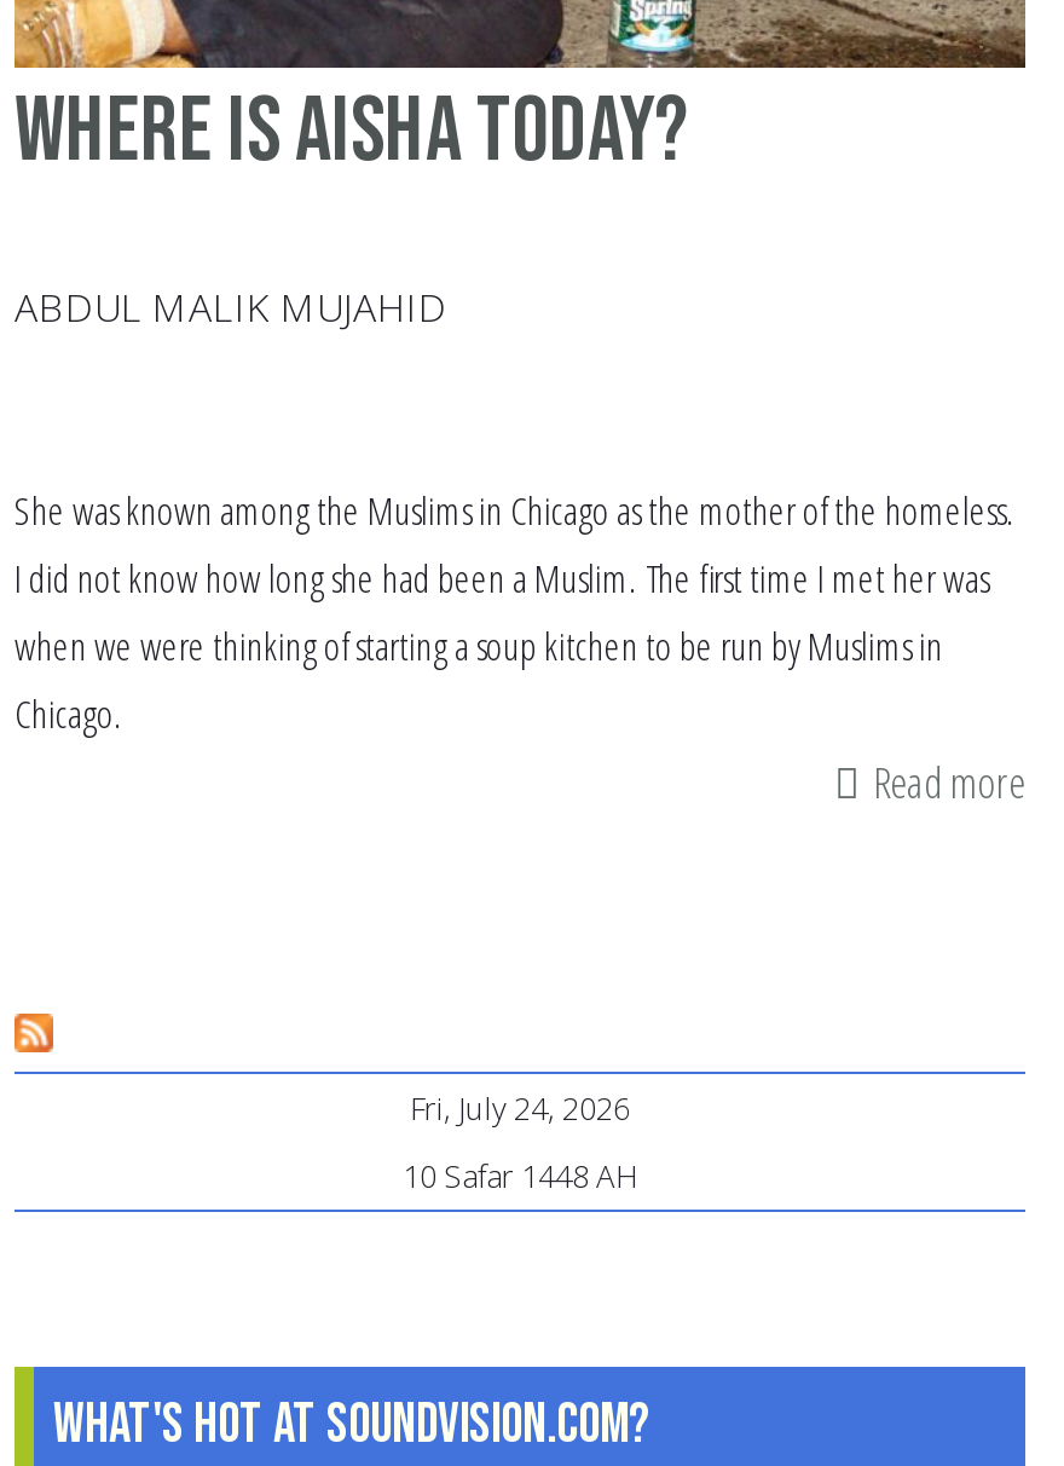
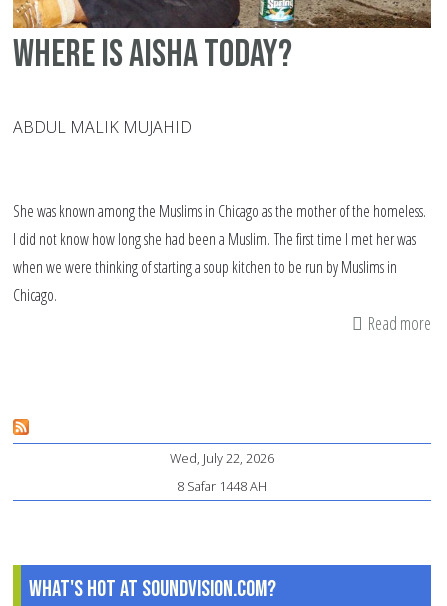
[410,1085,630,1129] Fri, July 24, 2026 -> [170,449,274,467] Wed, July 22, 2026
[403,1153,637,1197] 10 Safar 1448 AH -> [177,477,267,495] 8 Safar 1448 AH

